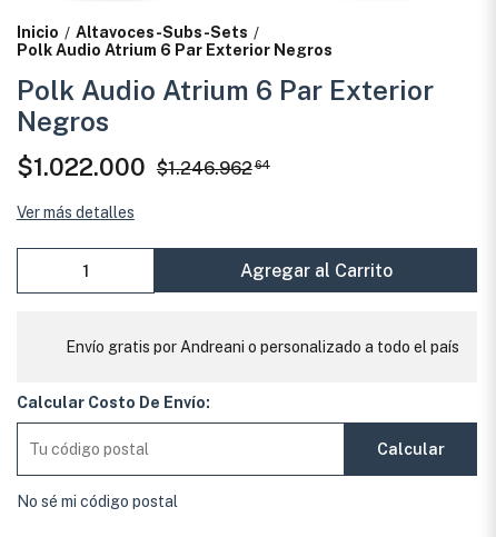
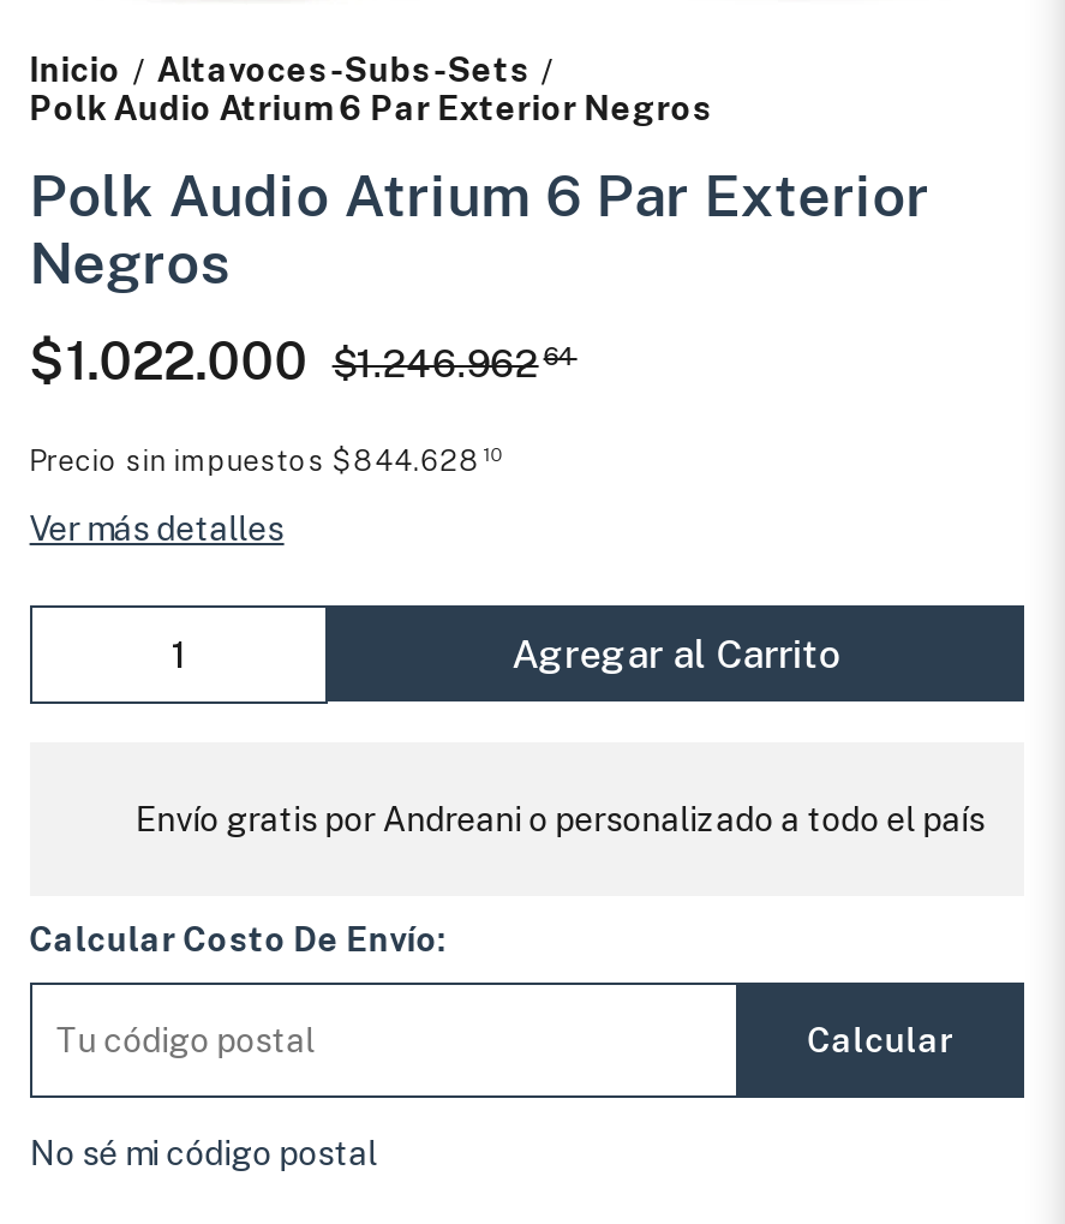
none -> [30,443,500,477] Precio sin impuestos $844.628 10

